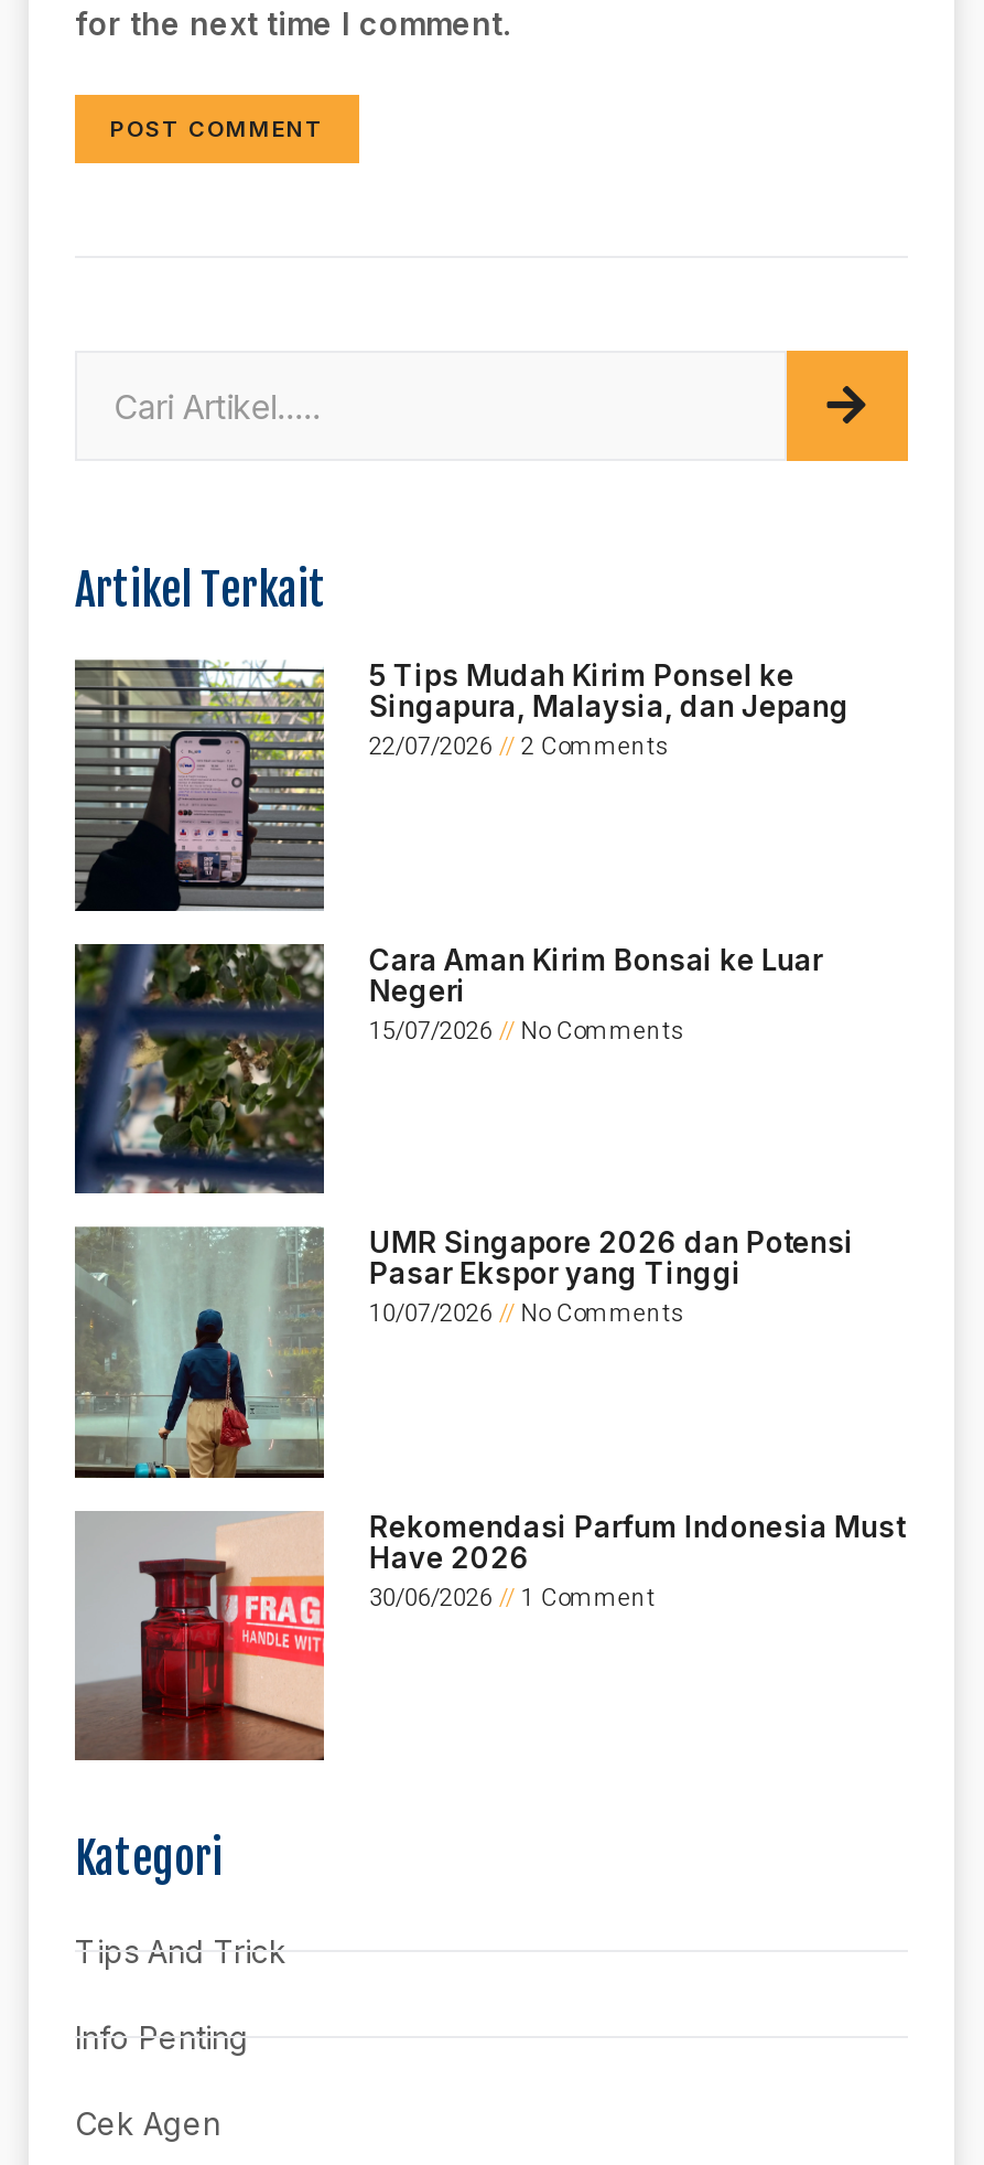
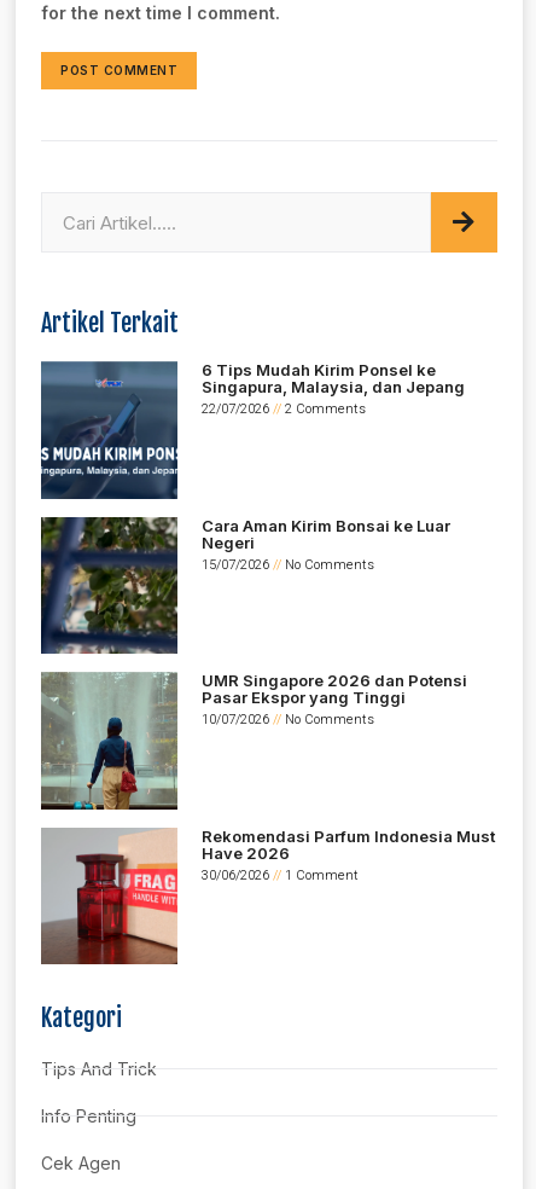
[73,658,794,911] [image] | 5 Tips Mudah Kirim Ponsel ke -> [41,360,436,500] [image] | 6 Tips Mudah Kirim Ponsel ke

